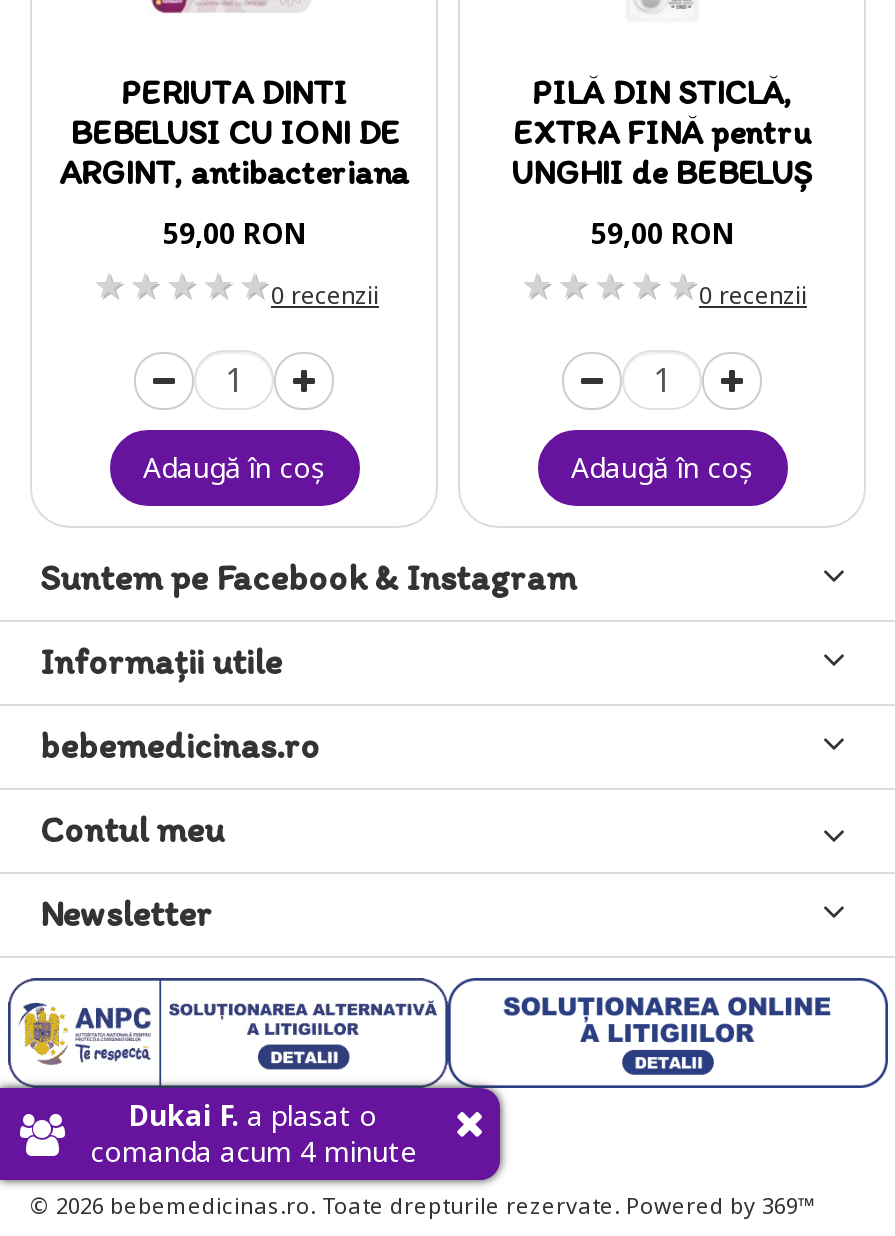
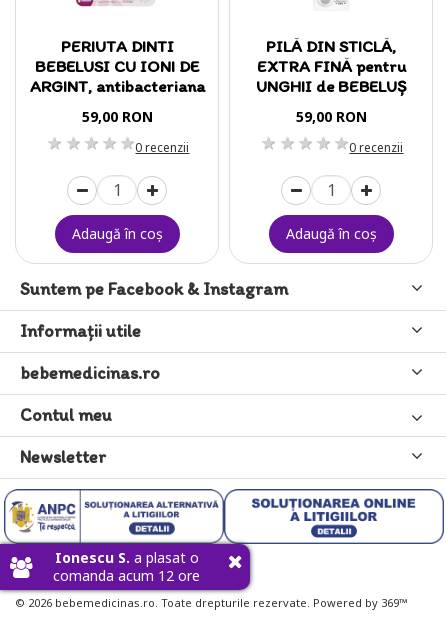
[129,1096,377,1134] Dukai F. a plasat o -> [54,548,198,567] Ionescu S. a plasat o
[90,1132,416,1170] comanda acum 4 minute -> [53,566,200,585] comanda acum 12 ore

